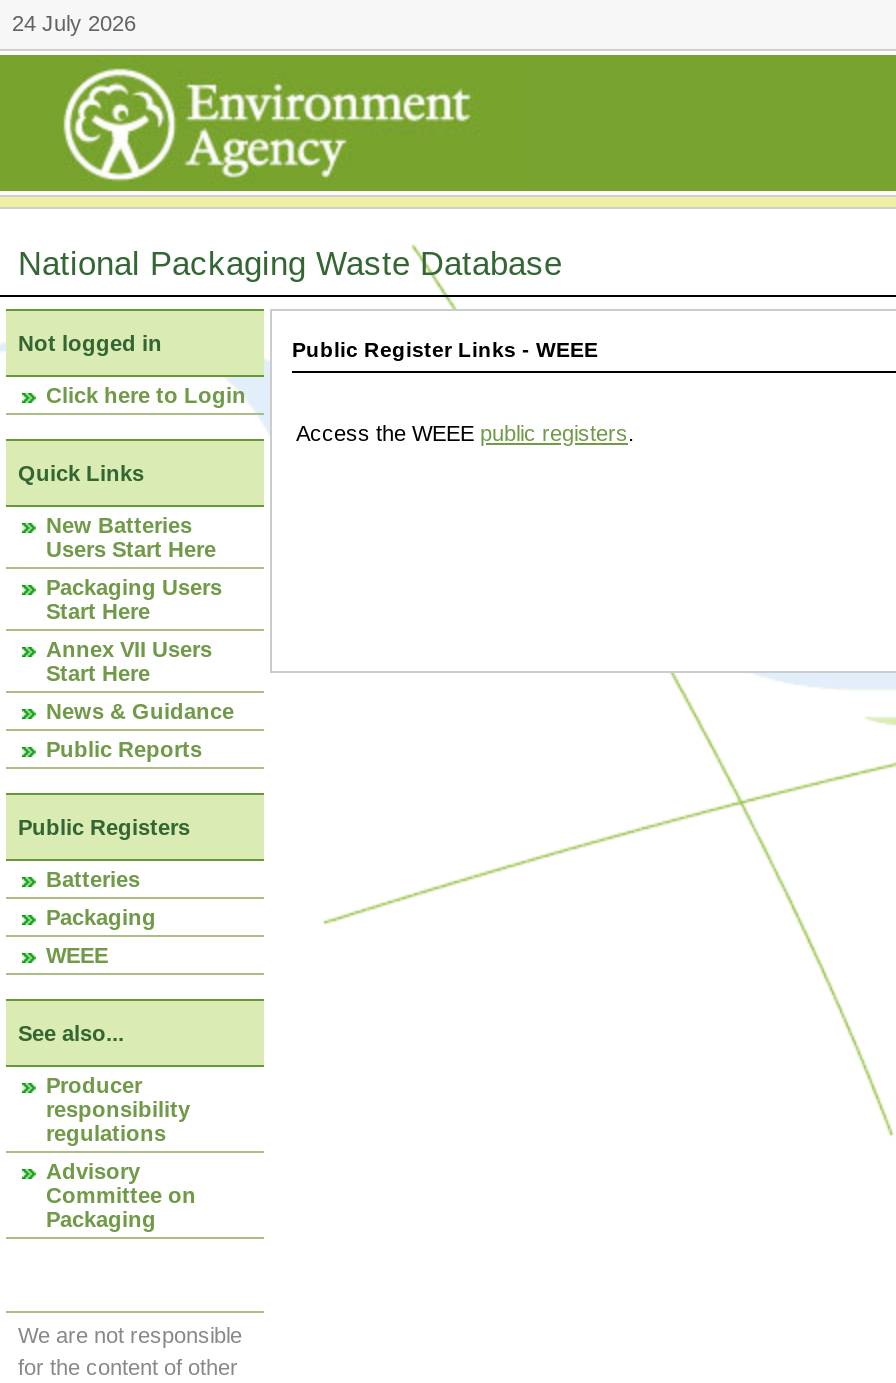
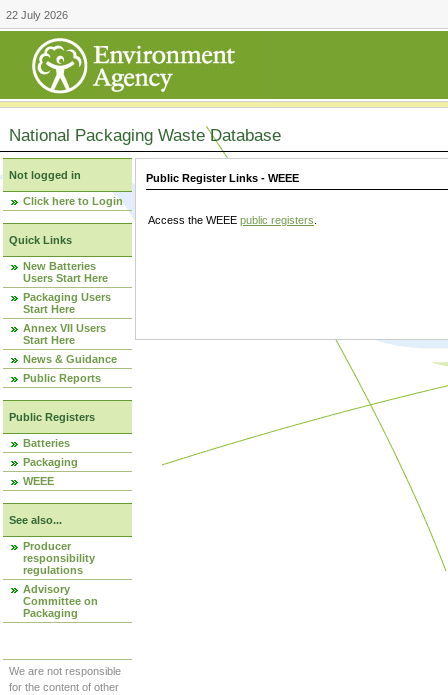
[12,11,136,35] 24 July 2026 -> [6,9,68,21] 22 July 2026

